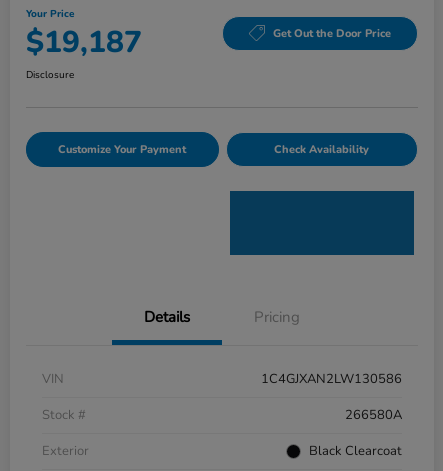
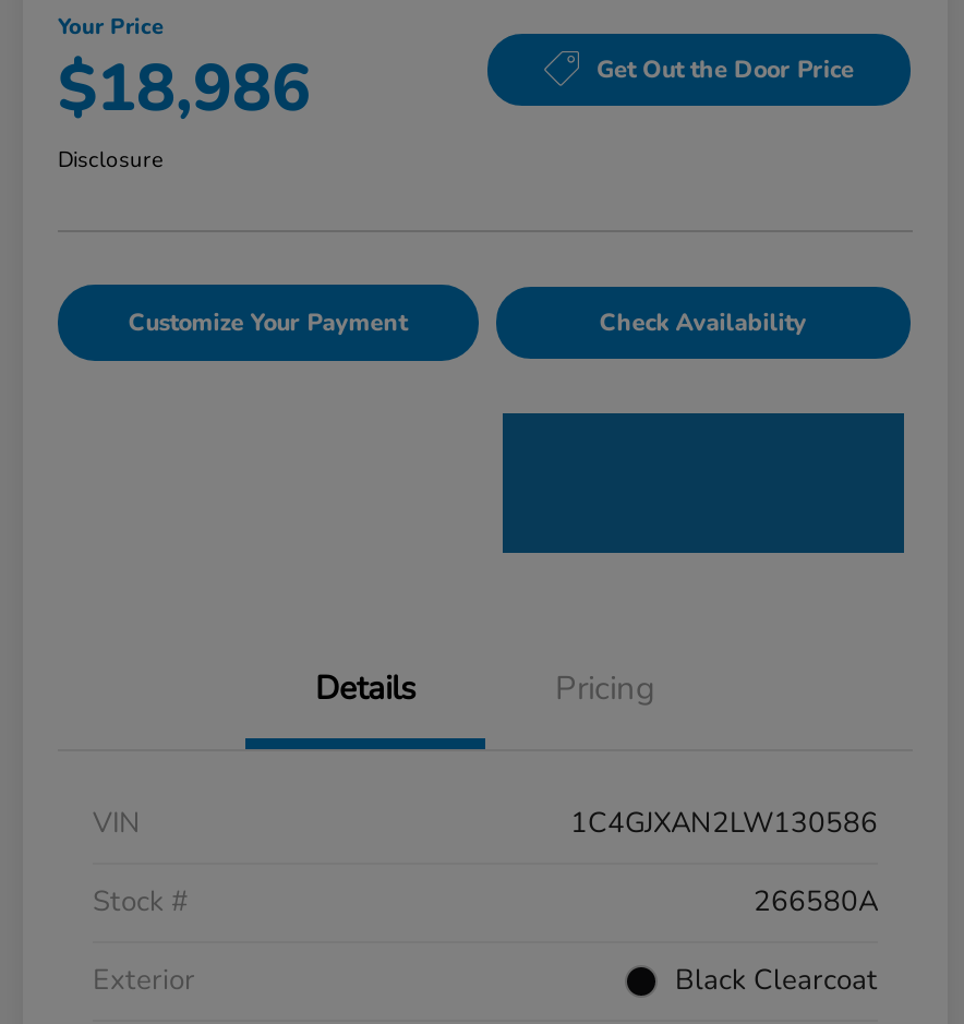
[26,22,142,63] $19,187 -> [58,45,311,135] $18,986

